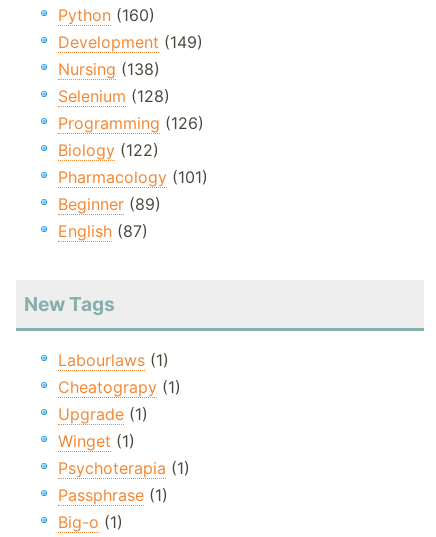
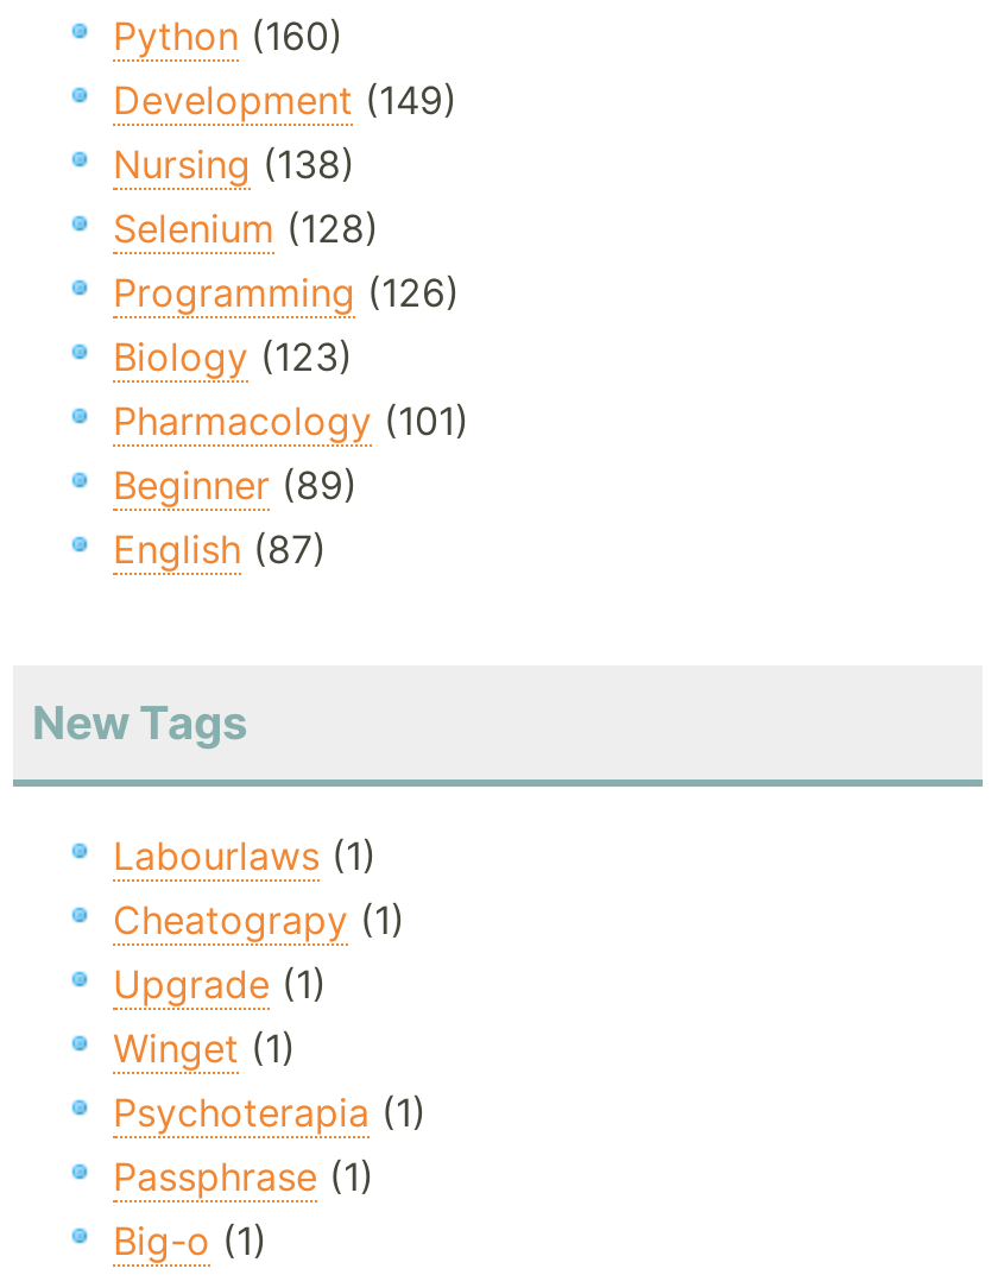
[58,140,159,160] Biology (122) -> [113,333,353,380] Biology (123)

